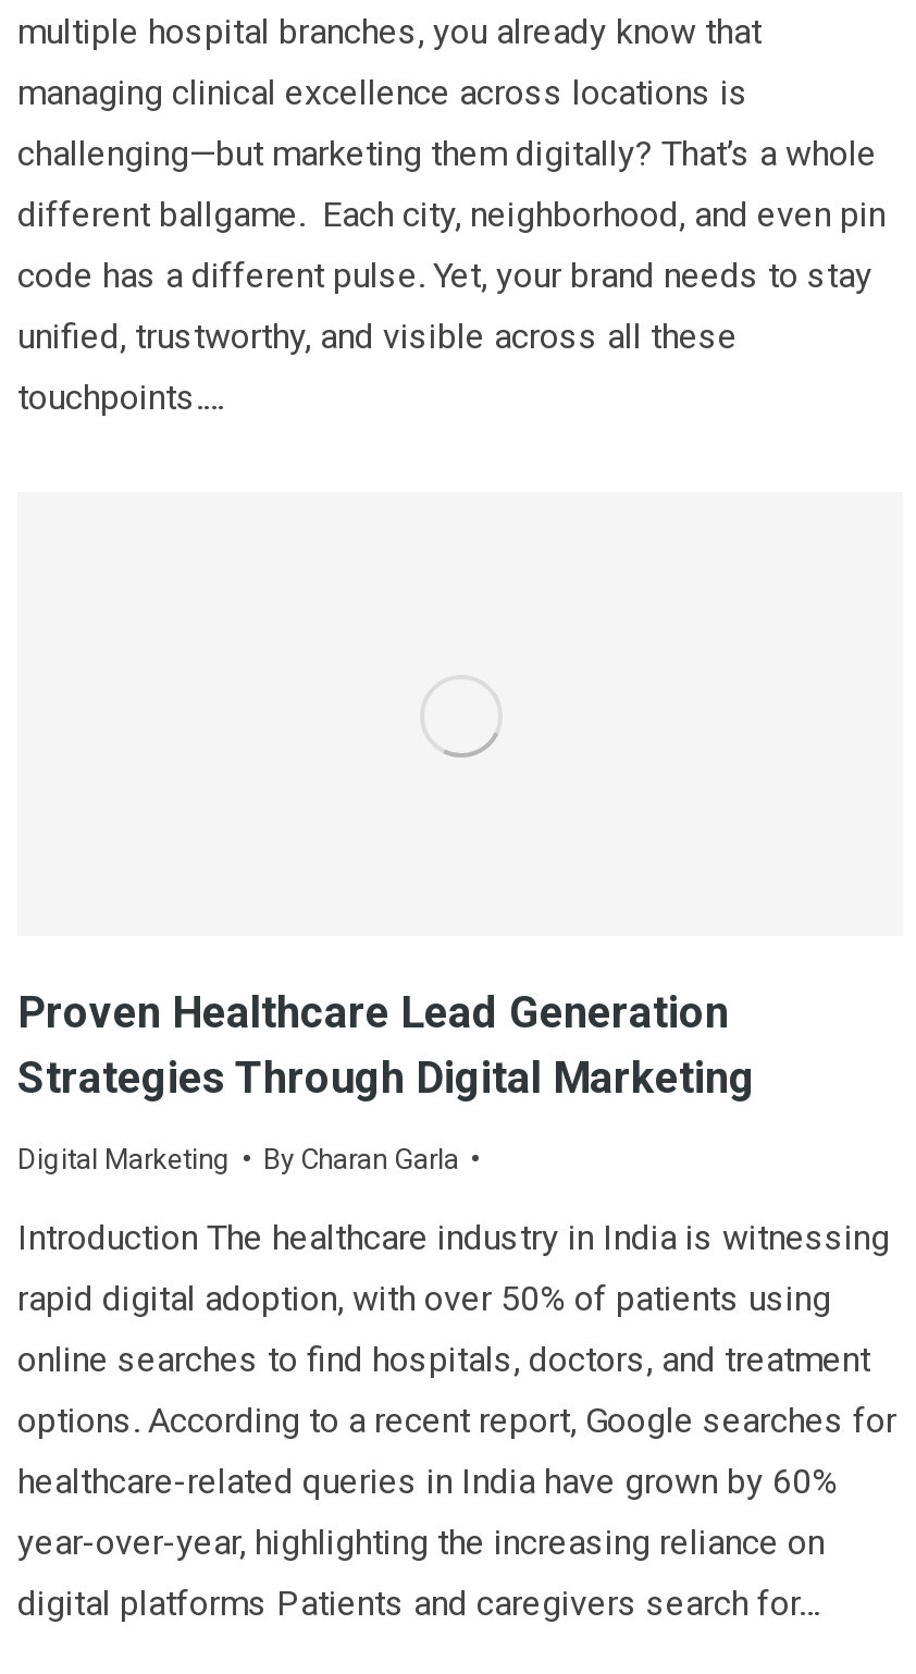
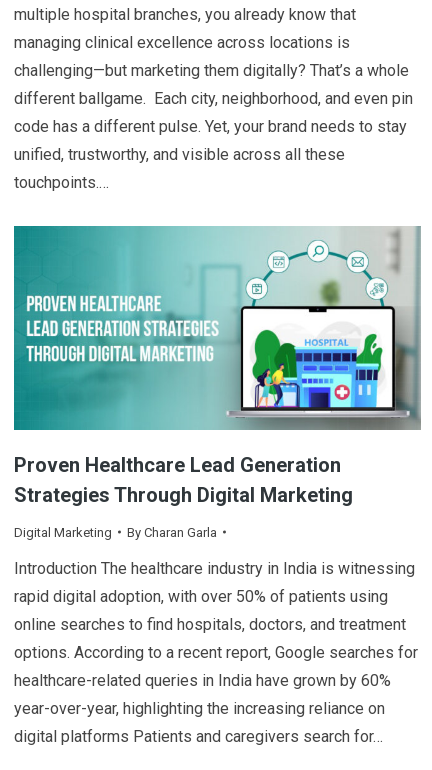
none -> [13,225,422,431] [image]

